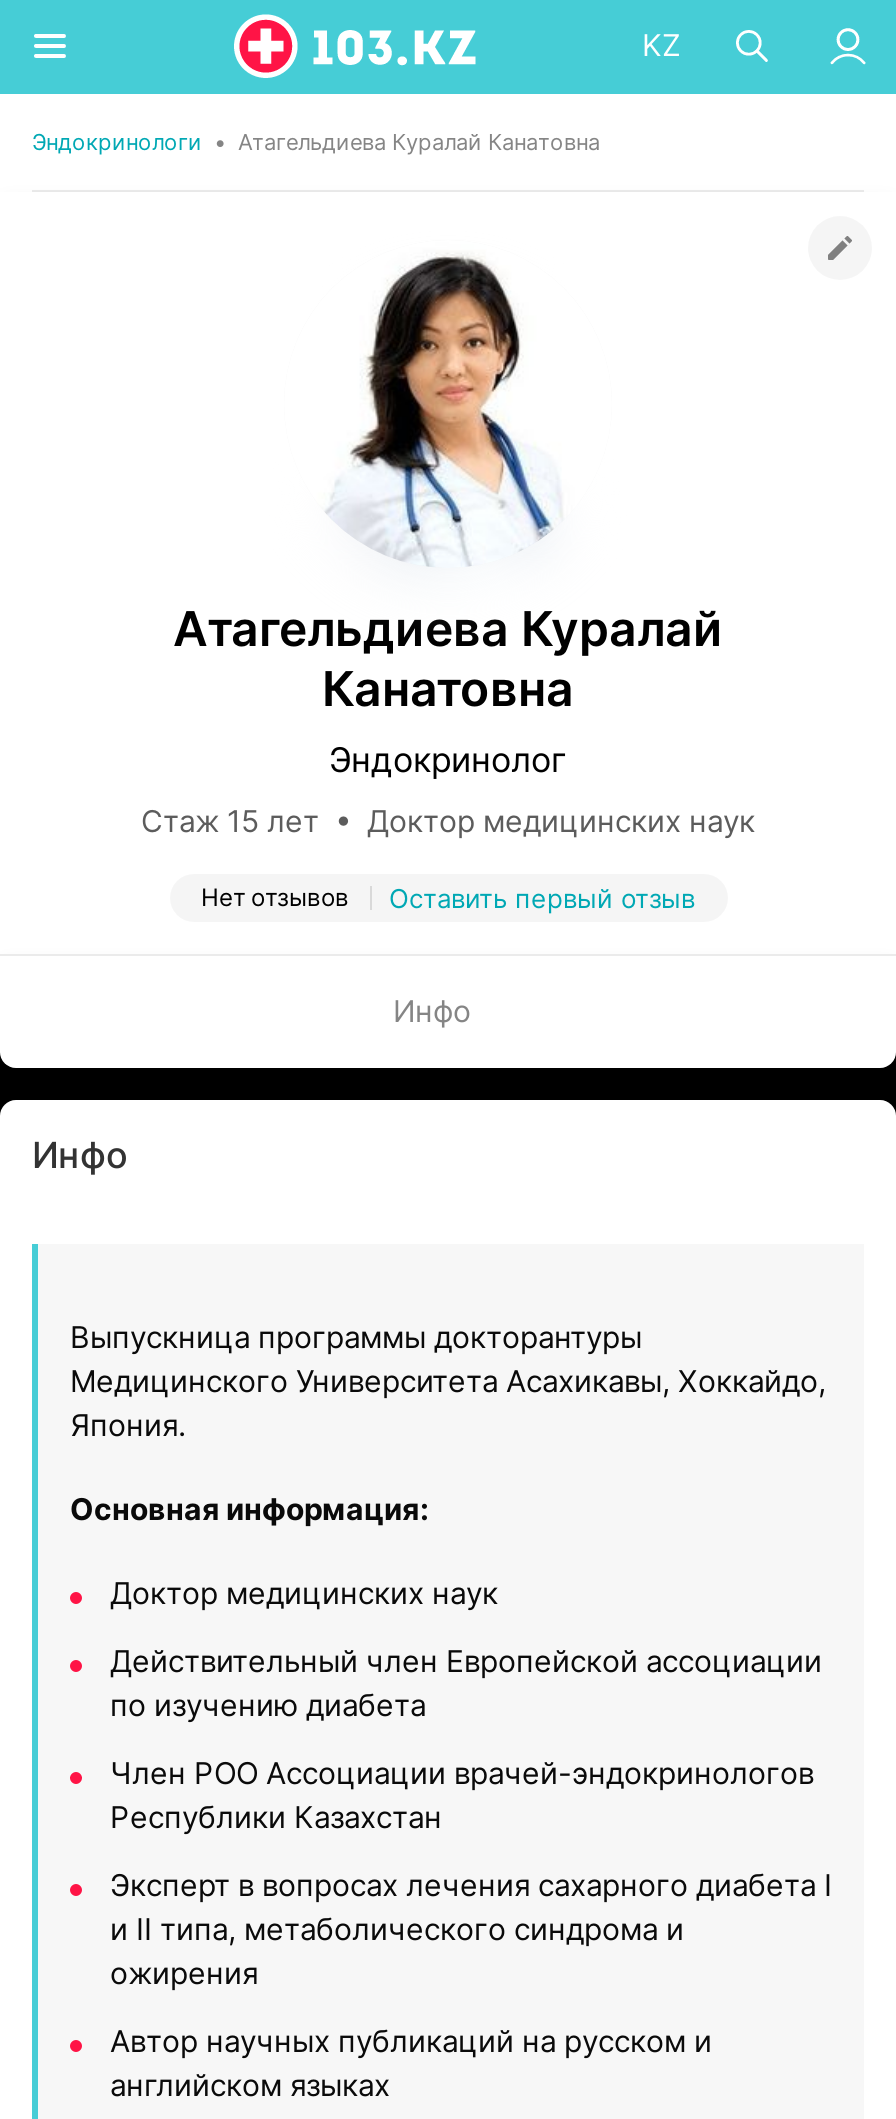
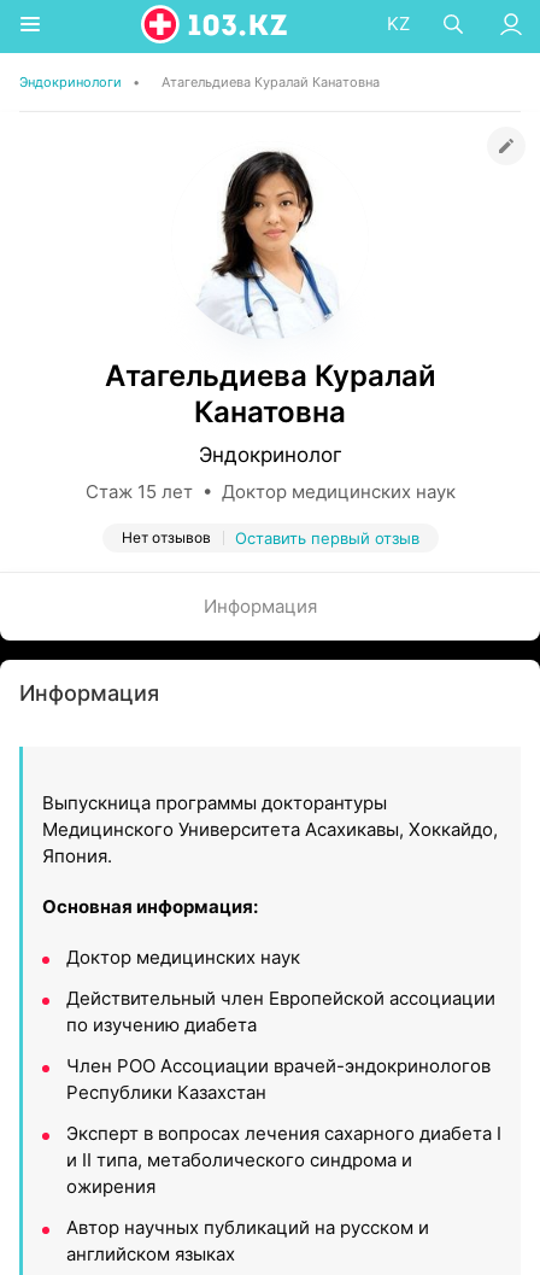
[393,992,471,1030] Инфо -> [204,595,317,618] Информация
[32,1134,128,1176] Инфо -> [19,680,159,706] Информация

